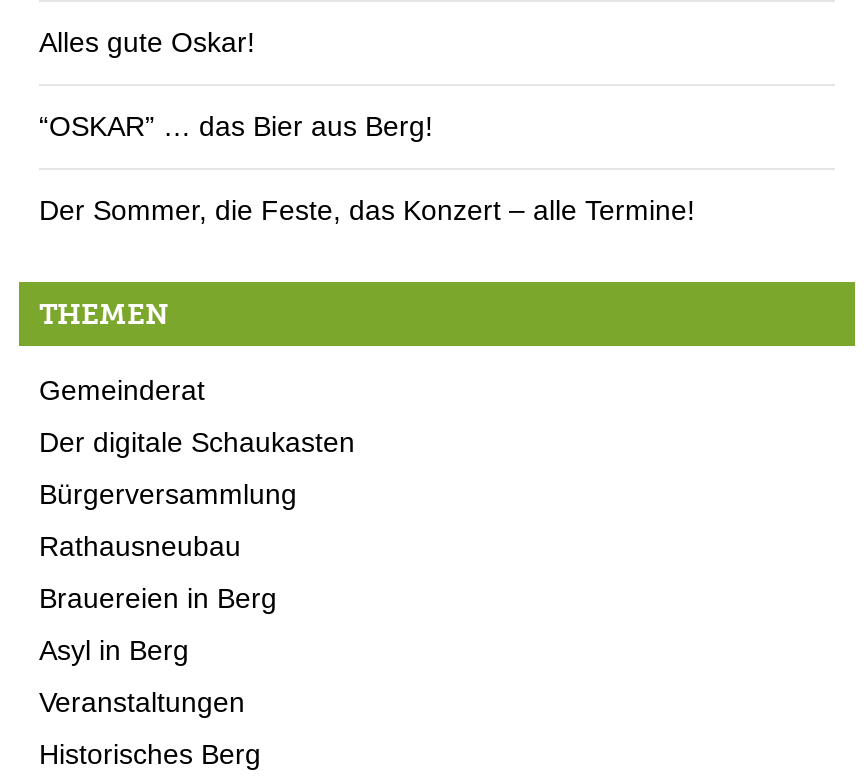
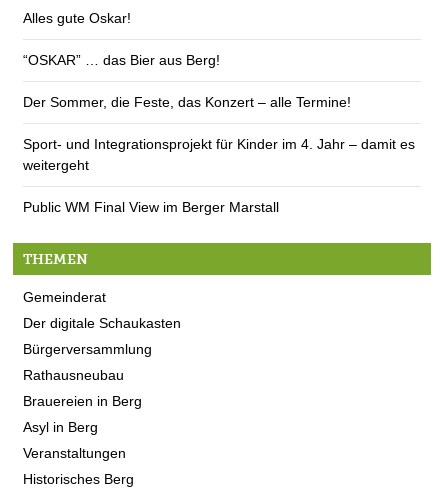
none -> [23,136,415,215] Sport- und Integrationsprojekt für Kinder im 4. Jahr – damit es | weitergeht | Public WM Final View im Berger Marstall

